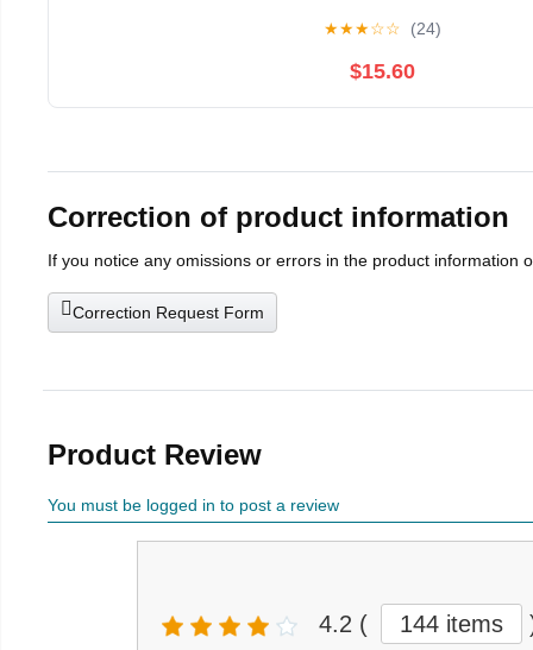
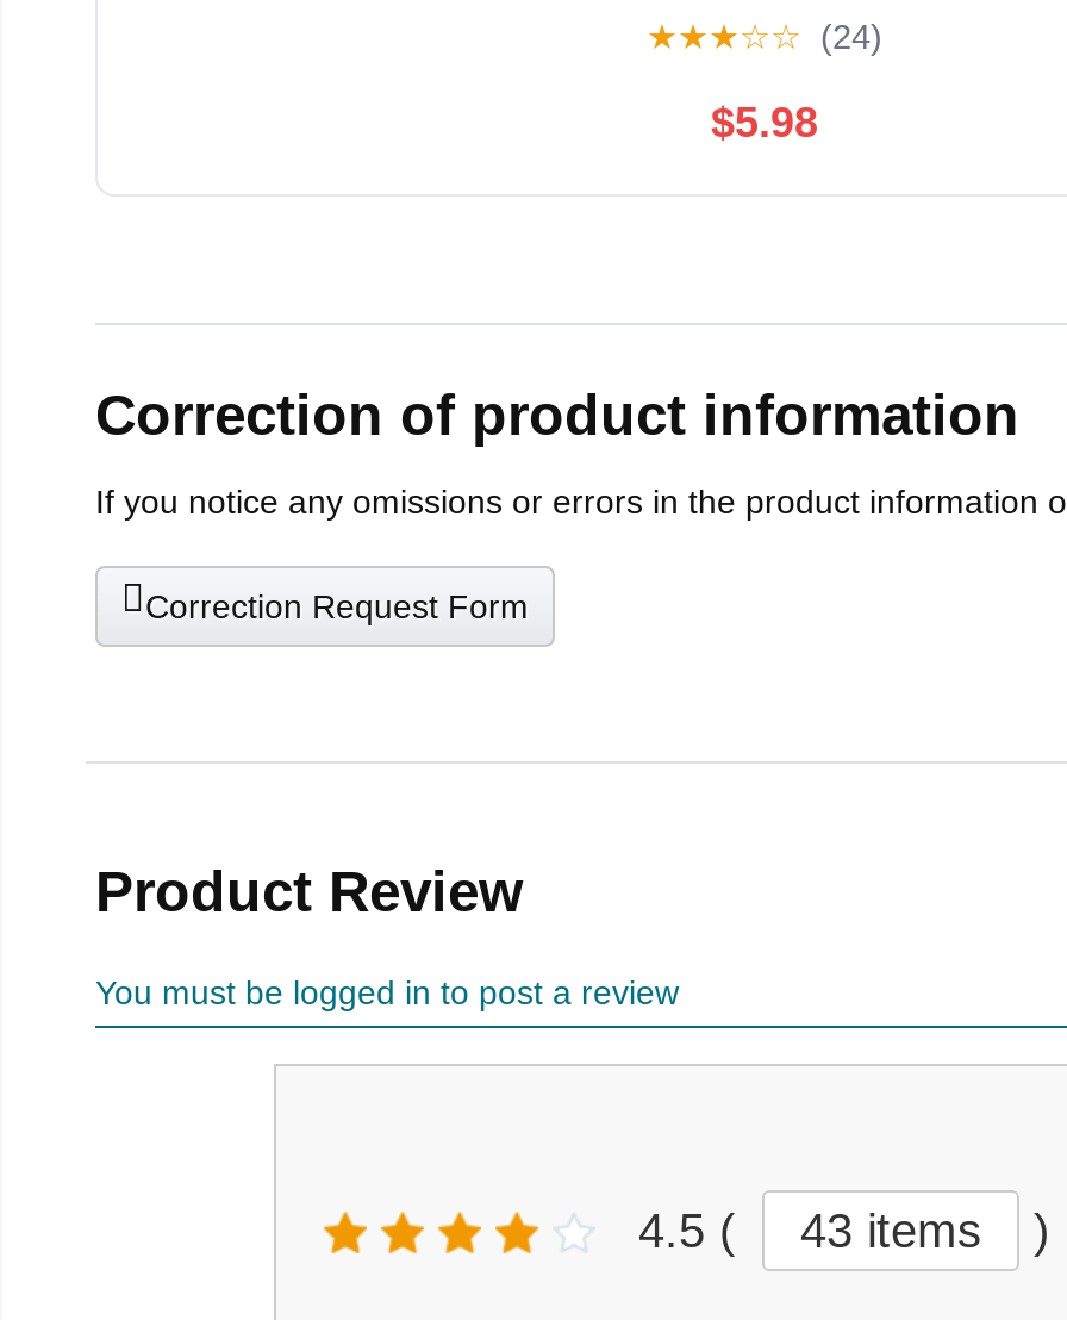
[349,60,415,83] $15.60 -> [711,98,818,146] $5.98
[312,611,375,637] 4.2 ( -> [624,1204,750,1256] 4.5 (
[400,611,503,637] 144 items -> [800,1204,981,1256] 43 items

